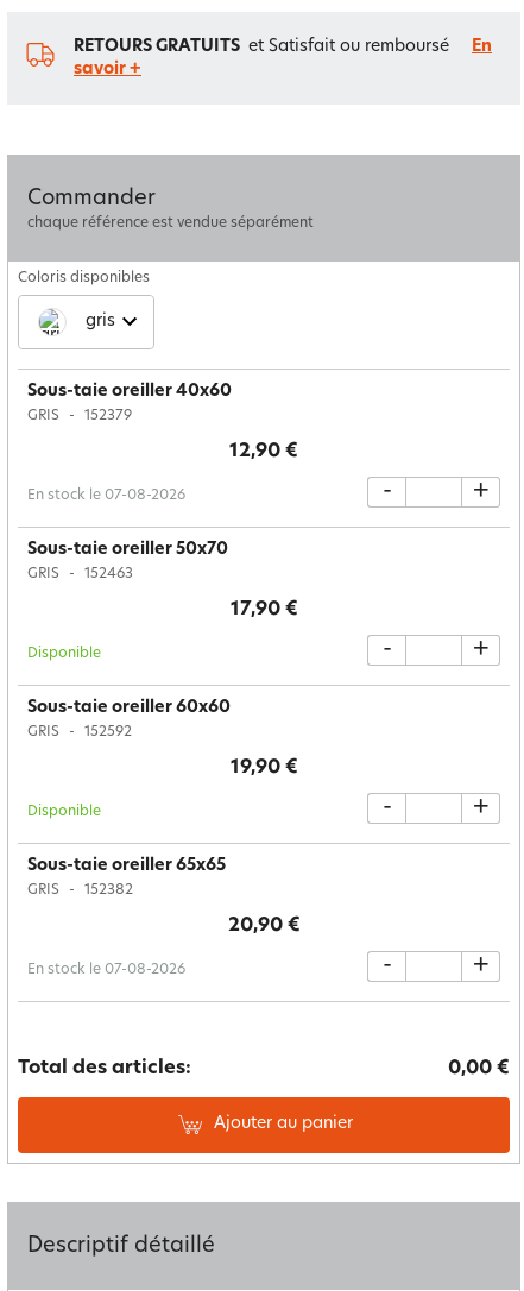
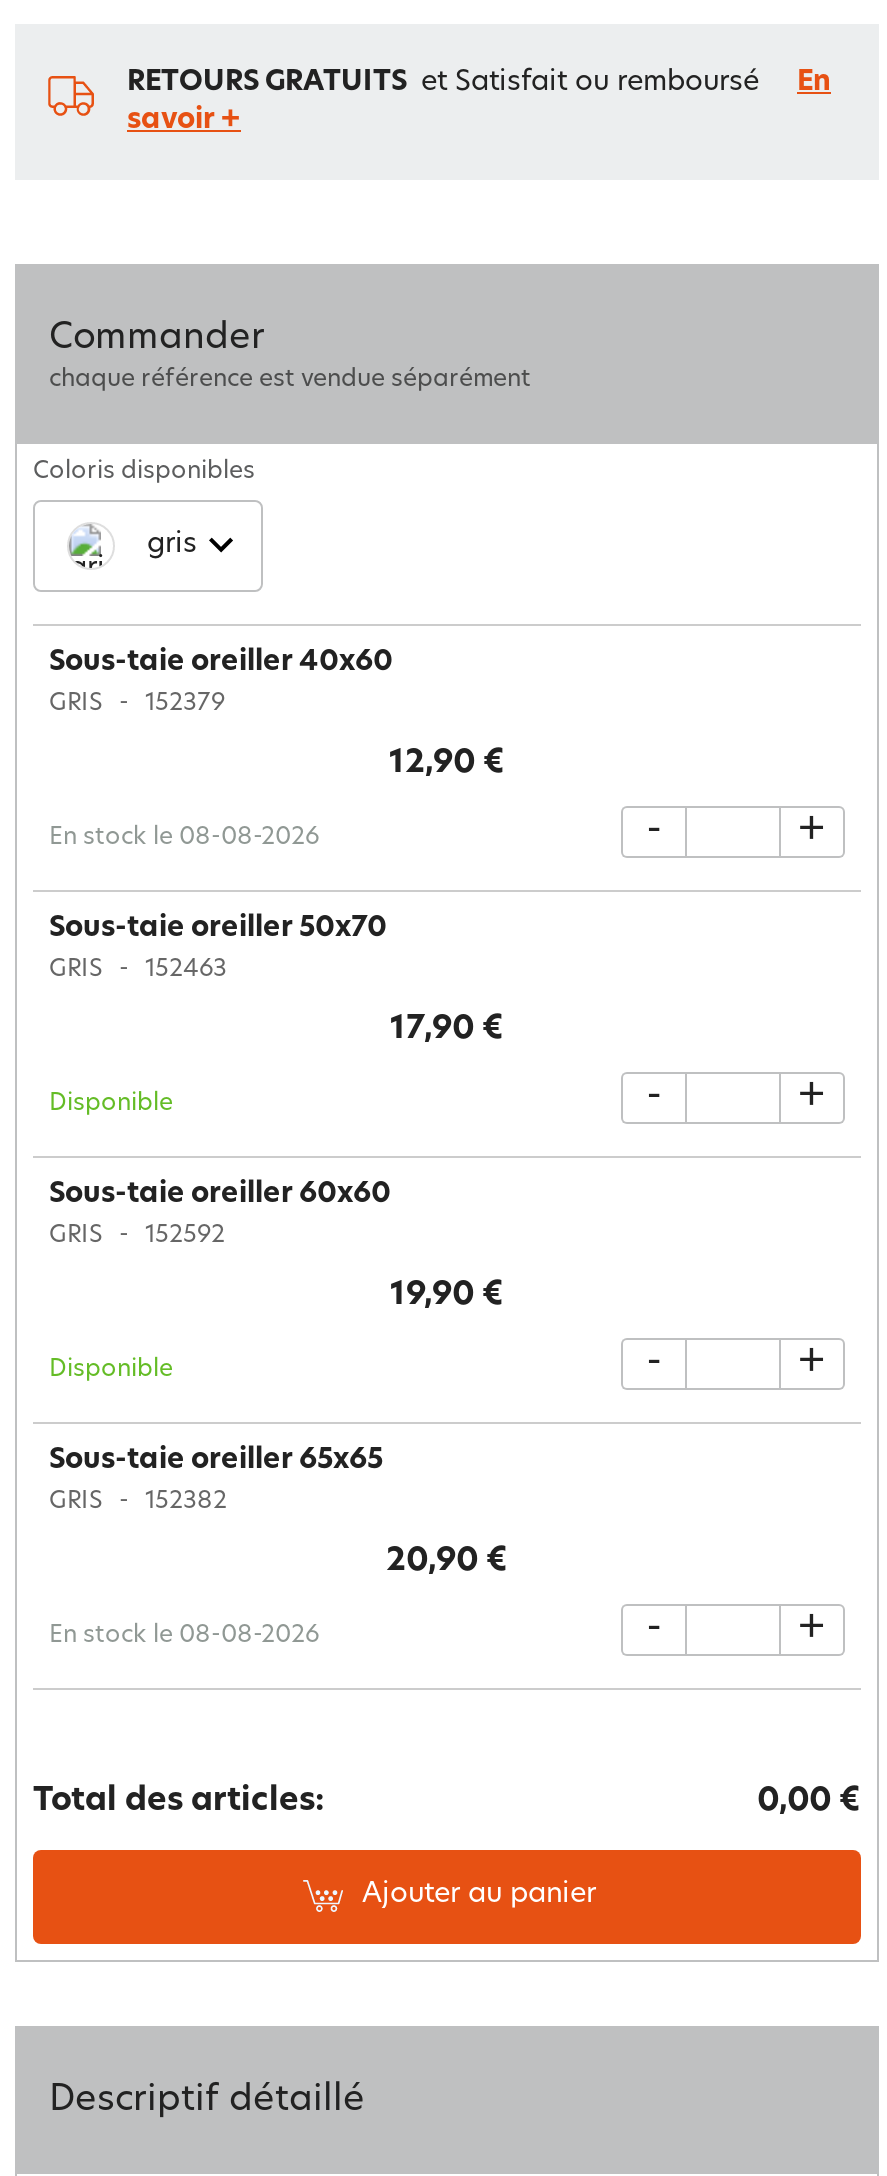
[27,489,185,503] En stock le 07-08-2026 -> [49,826,319,850] En stock le 08-08-2026
[27,963,185,977] En stock le 07-08-2026 -> [49,1624,319,1648] En stock le 08-08-2026

